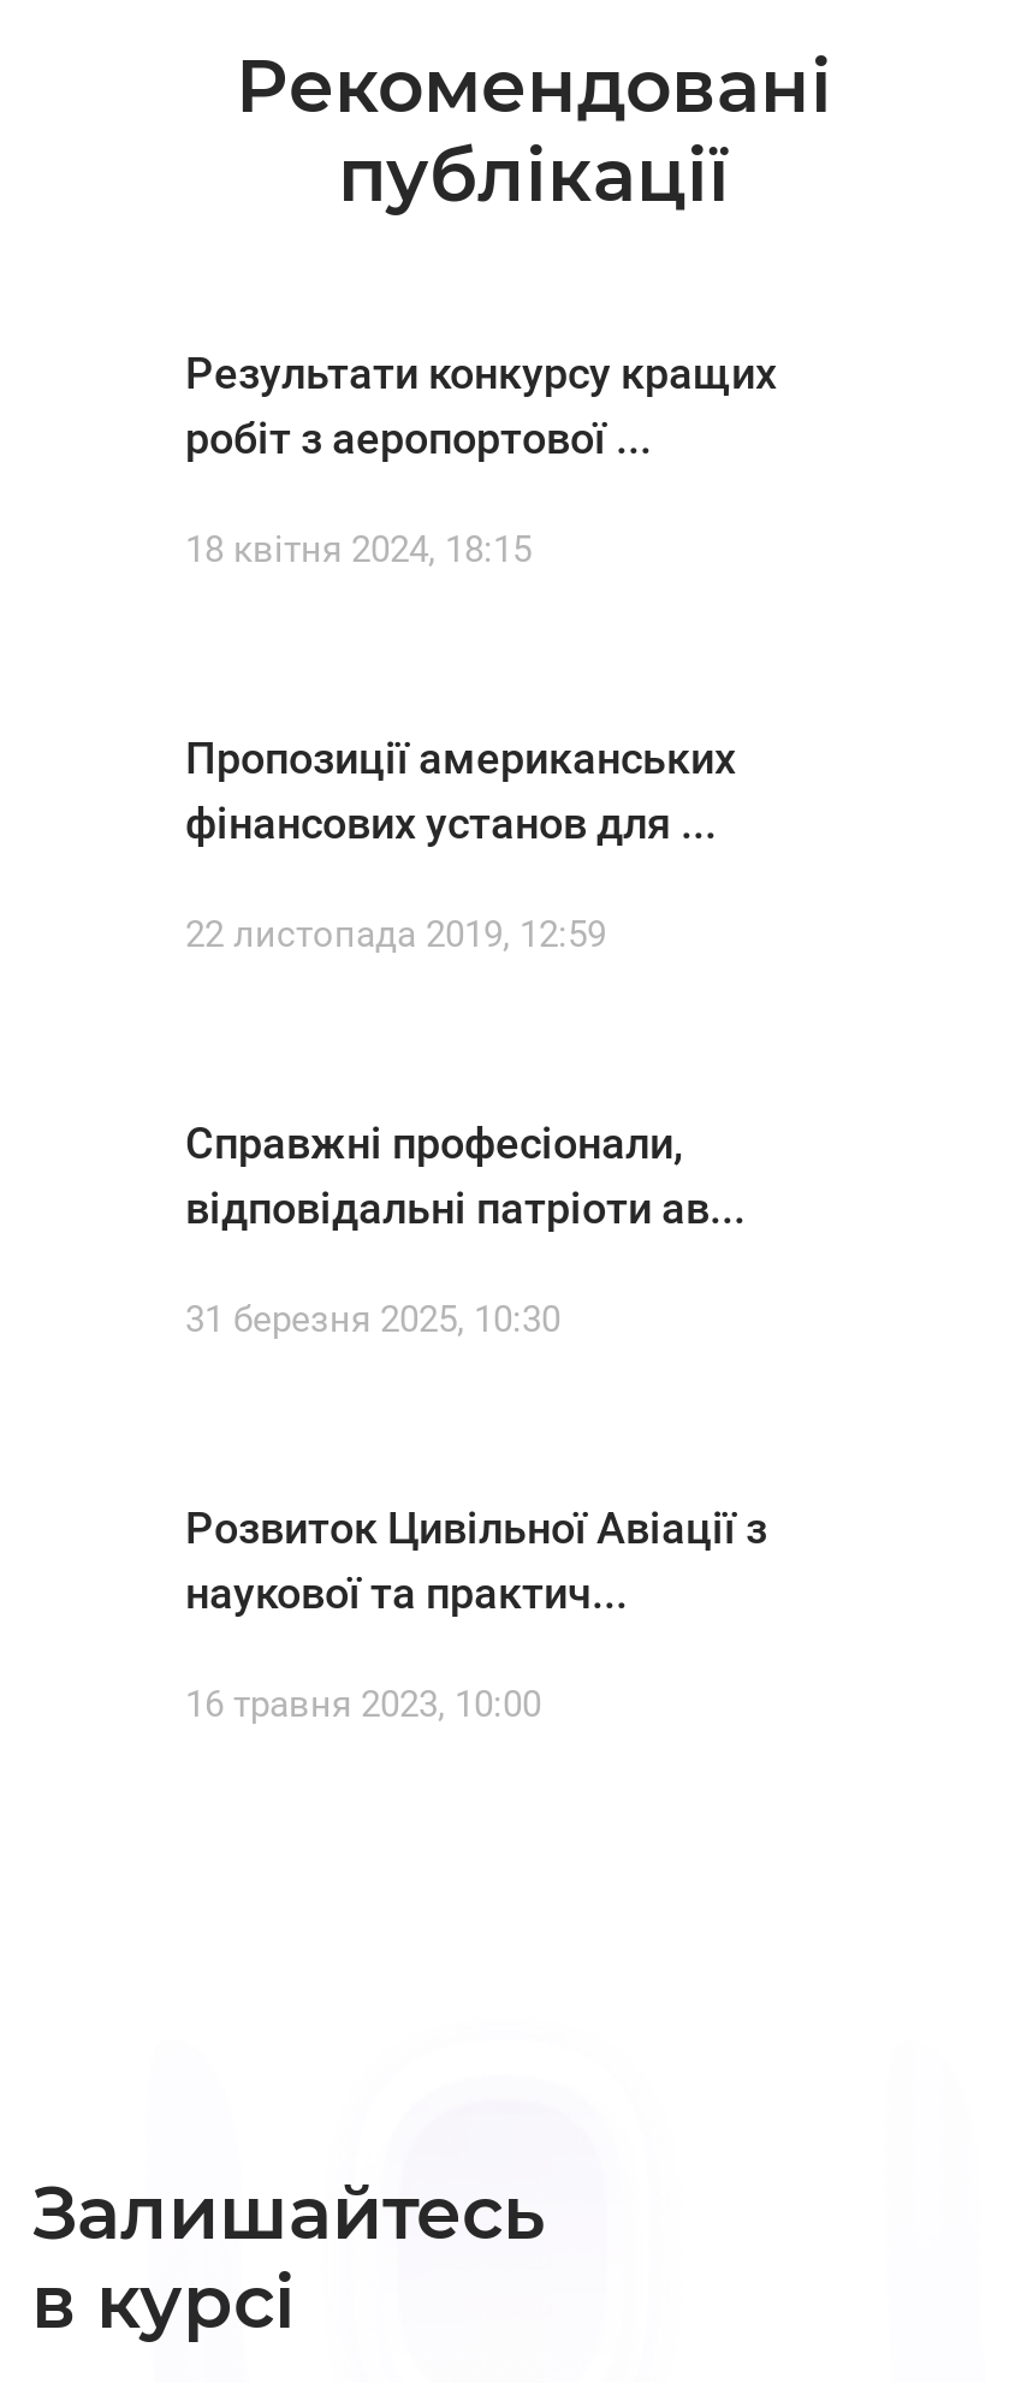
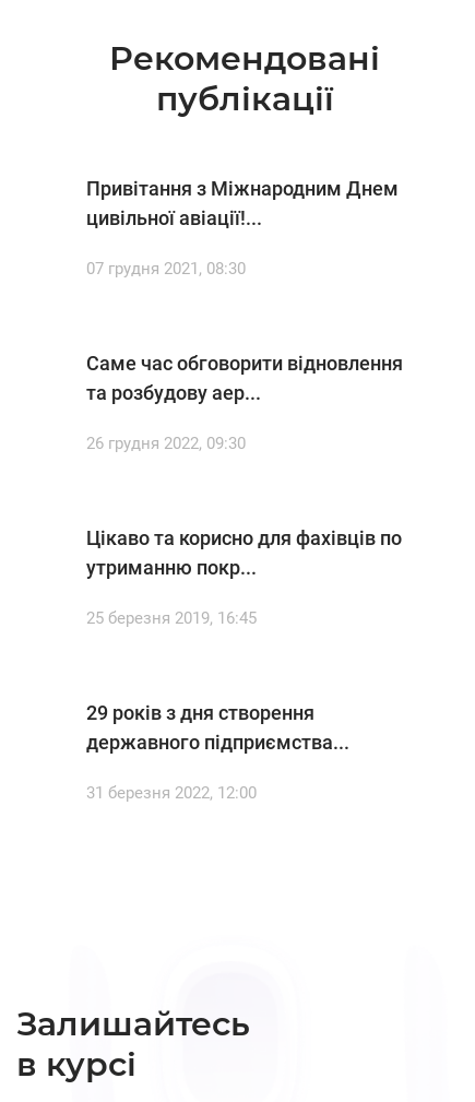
[185,347,777,462] Результати конкурсу кращих | робіт з аеропортової ... -> [86,176,399,229] Привітання з Міжнародним Днем | цивільної авіації!...
[185,527,532,570] 18 квітня 2024, 18:15 -> [86,258,246,278] 07 грудня 2021, 08:30
[185,732,736,847] Пропозиції американських | фінансових установ для ... -> [86,351,403,404] Саме час обговорити відновлення | та розбудову аер...
[185,912,606,955] 22 листопада 2019, 12:59 -> [86,433,246,453] 26 грудня 2022, 09:30
[185,1117,746,1232] Справжні професіонали, | відповідальні патріоти ав... -> [86,526,402,578] Цікаво та корисно для фахівців по | утриманню покр...
[185,1297,560,1340] 31 березня 2025, 10:30 -> [86,608,257,628] 25 березня 2019, 16:45
[185,1501,767,1617] Розвиток Цивільної Авіації з | наукової та практич... -> [86,701,349,753] 29 років з дня створення | державного підприємства...
[185,1682,541,1725] 16 травня 2023, 10:00 -> [86,783,257,802] 31 березня 2022, 12:00

